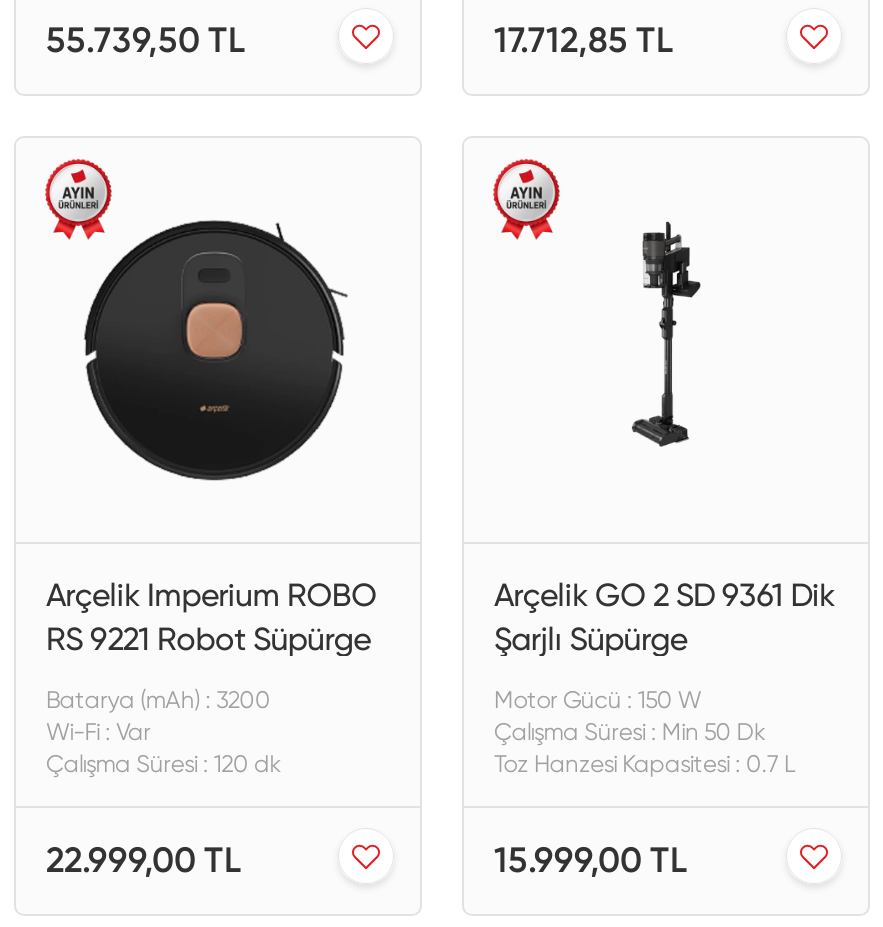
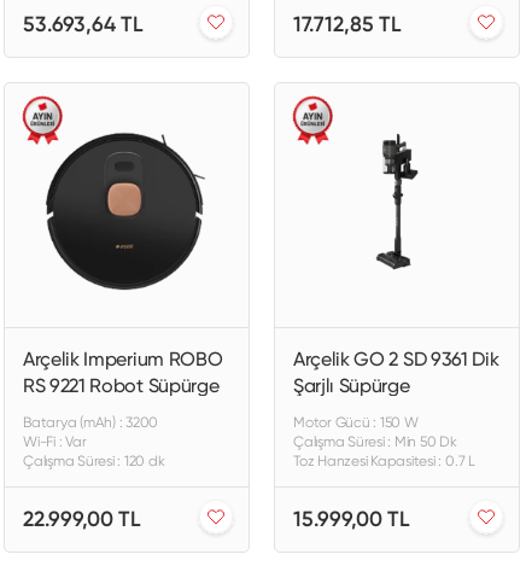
[46,18,246,60] 55.739,50 TL -> [23,11,144,36] 53.693,64 TL

